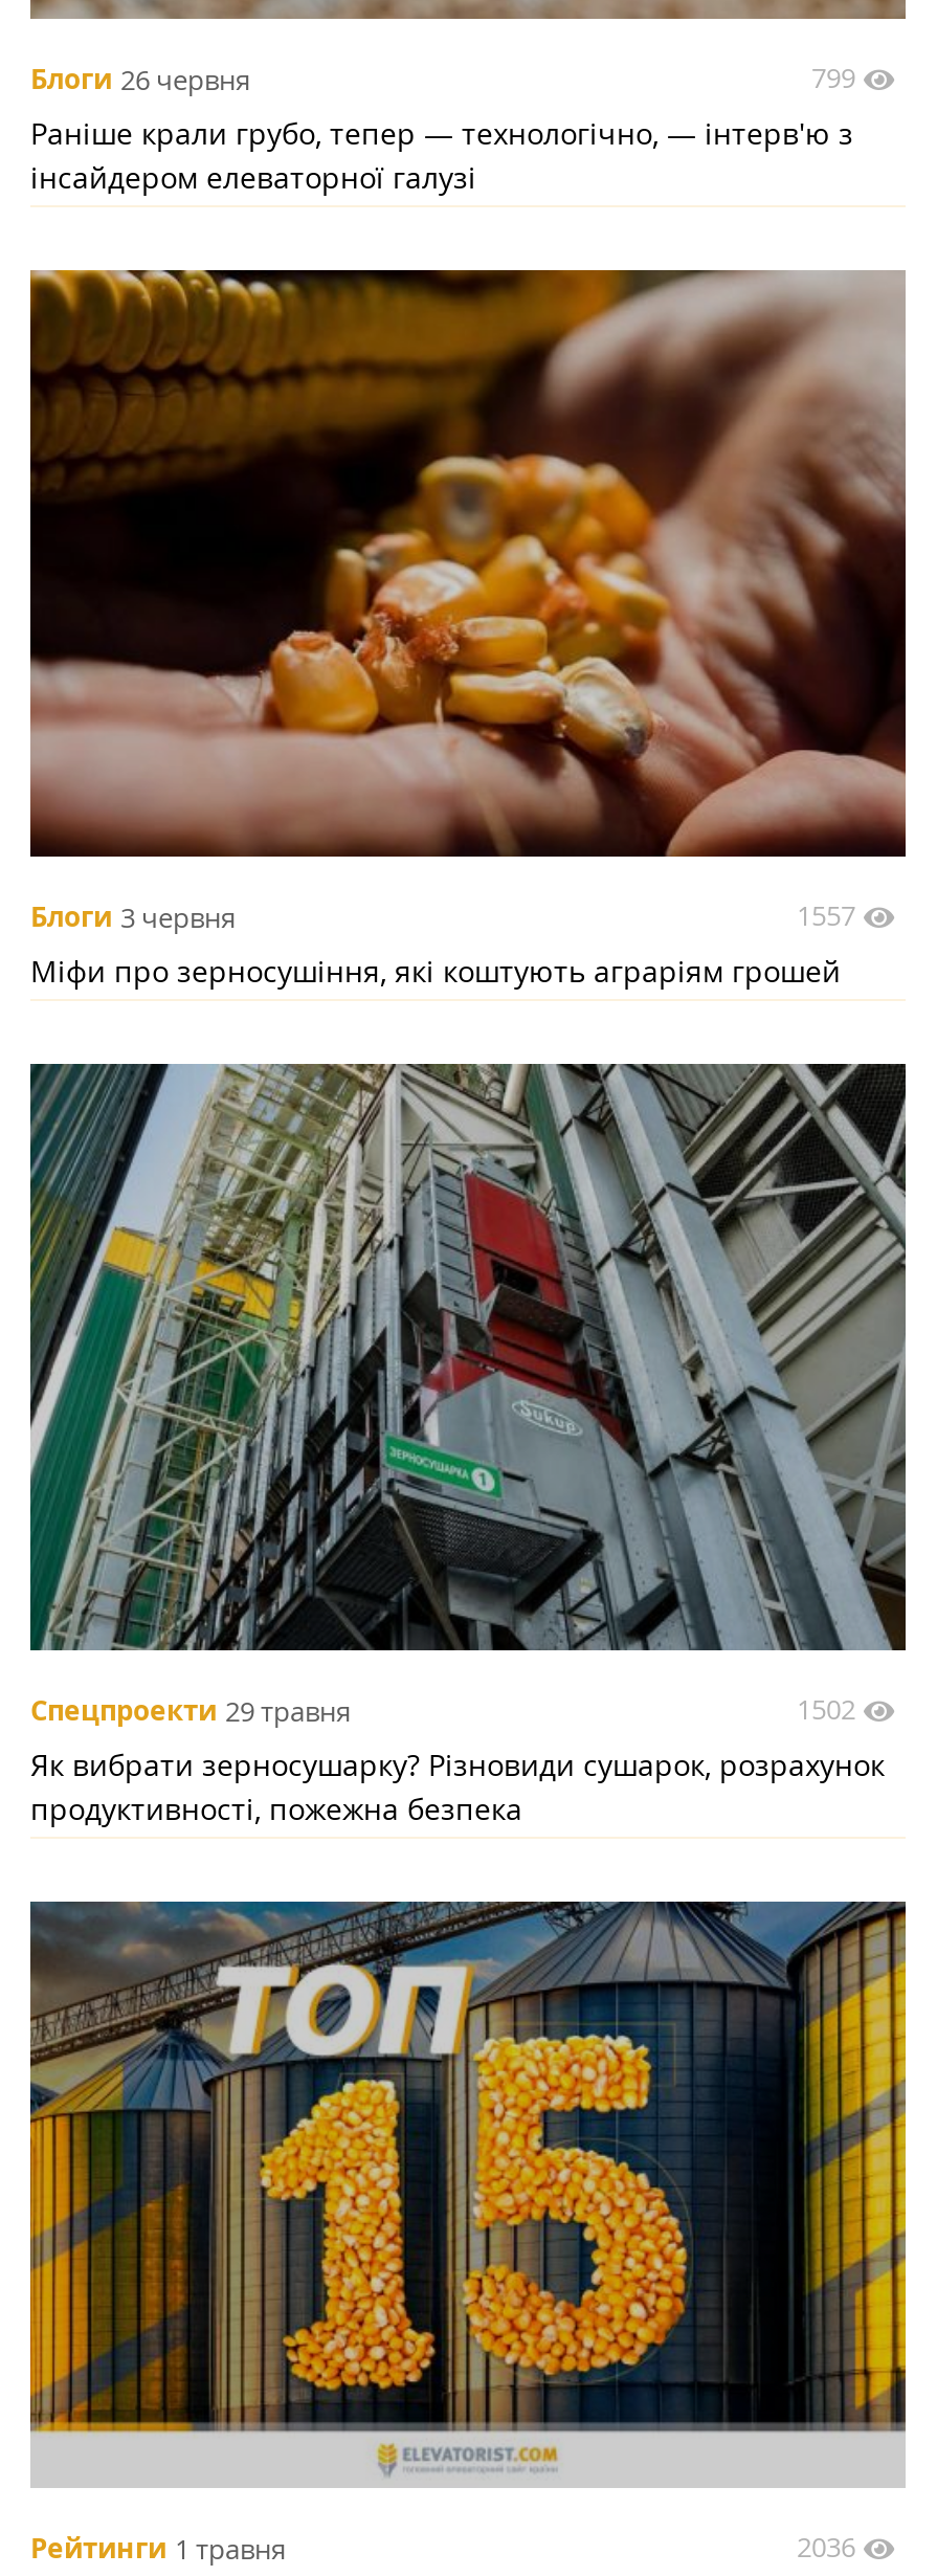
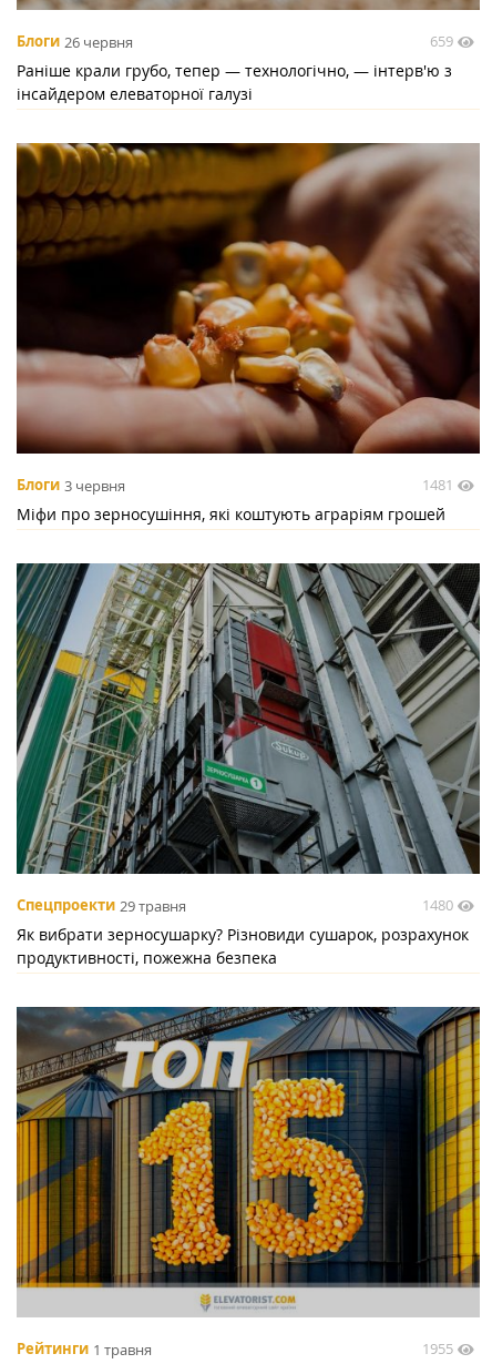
[811,59,855,97] 799 -> [430,31,453,51] 659
[797,897,855,934] 1557 -> [422,475,453,495] 1481
[797,1690,855,1728] 1502 -> [422,895,453,915] 1480
[797,2528,855,2566] 2036 -> [422,1339,453,1359] 1955

